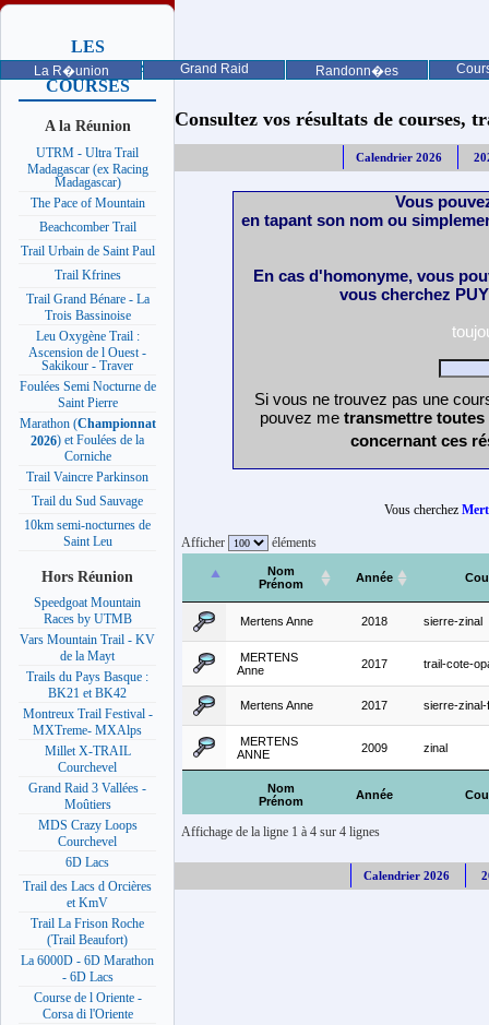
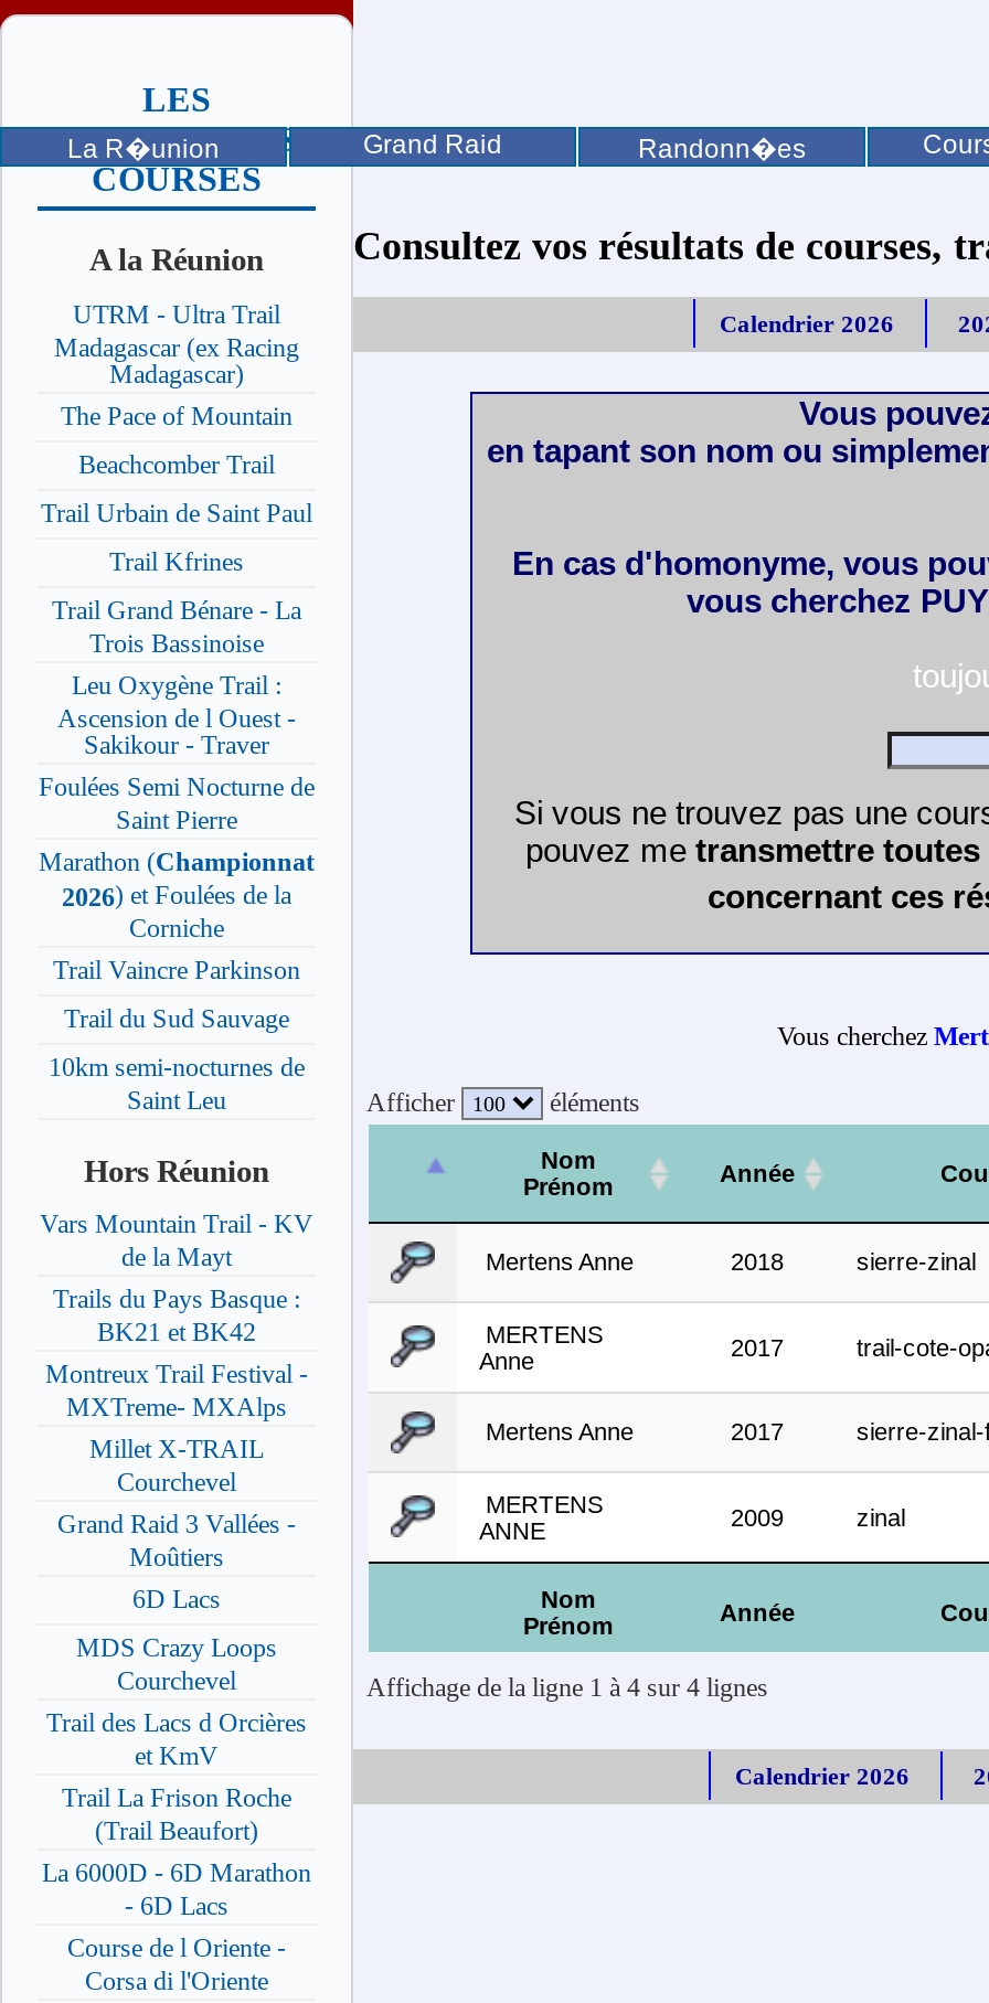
[34,595,141,625] Speedgoat Mountain | Races by UTMB -> none
none -> [132,1584,221,1615] 6D Lacs
[65,855,109,870] 6D Lacs -> none

